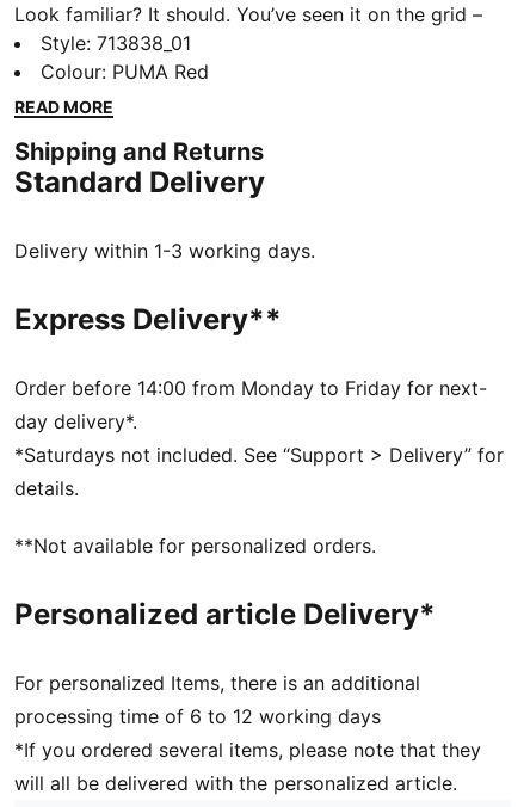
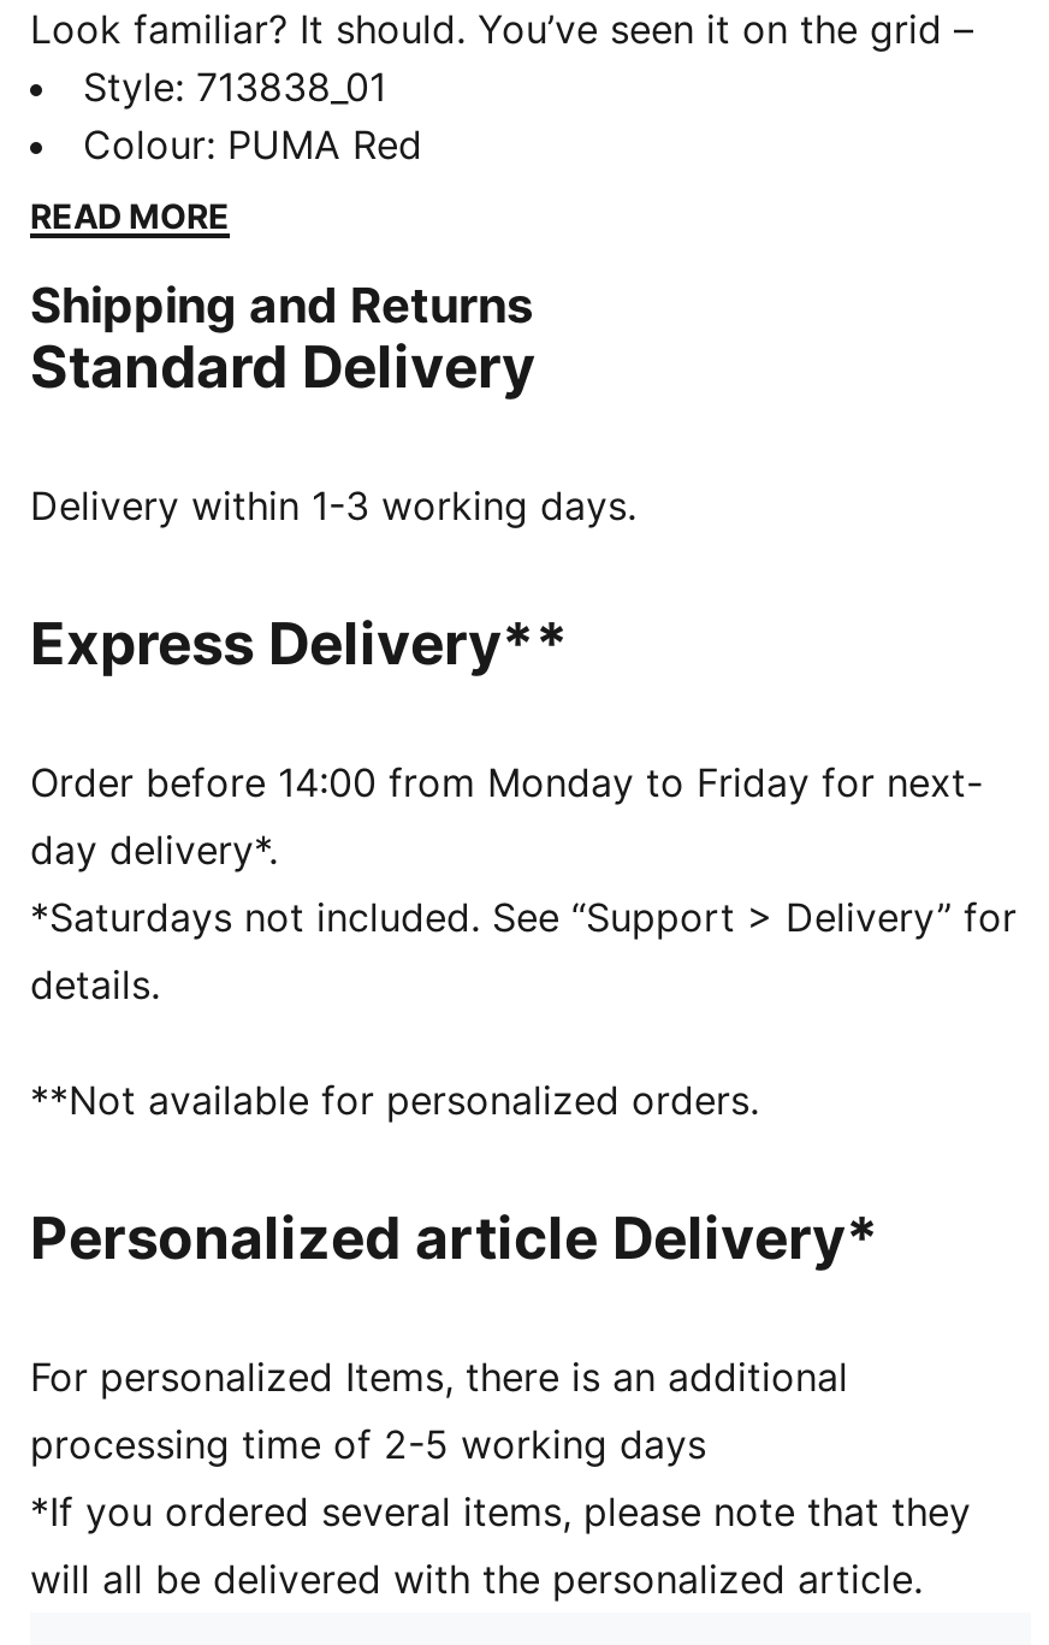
[14,704,381,728] processing time of 6 to 12 working days -> [30,1420,706,1468] processing time of 2-5 working days

